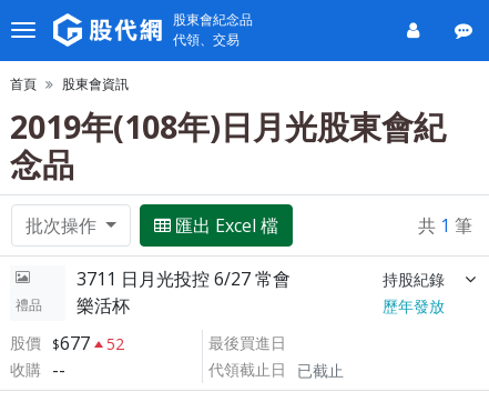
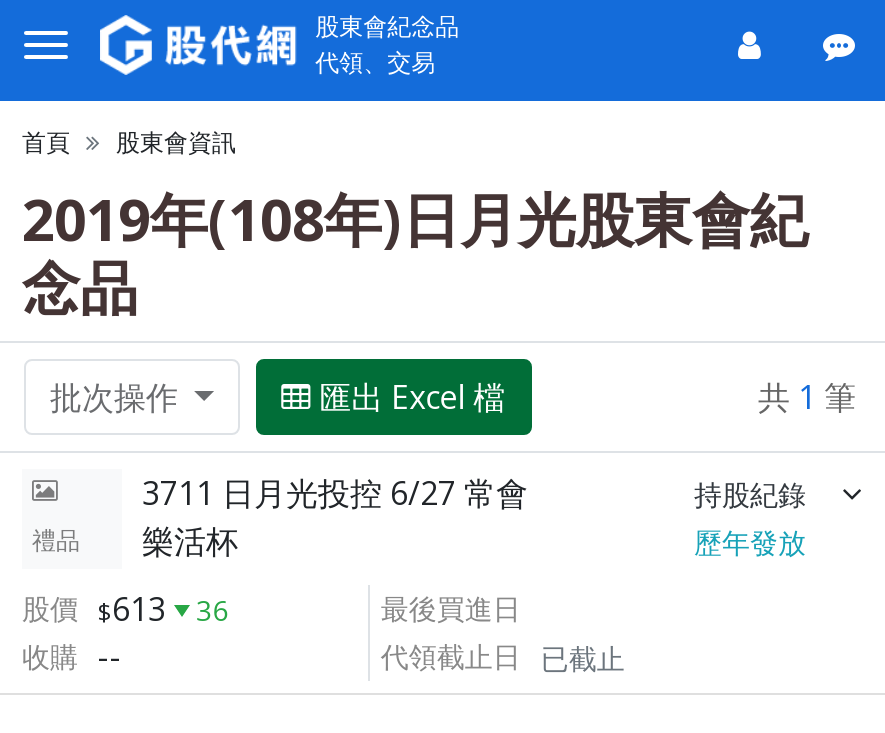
[60,331,90,355] 677 -> [112,587,166,631] 613
[107,333,124,354] 52 -> [196,591,228,629] 36

